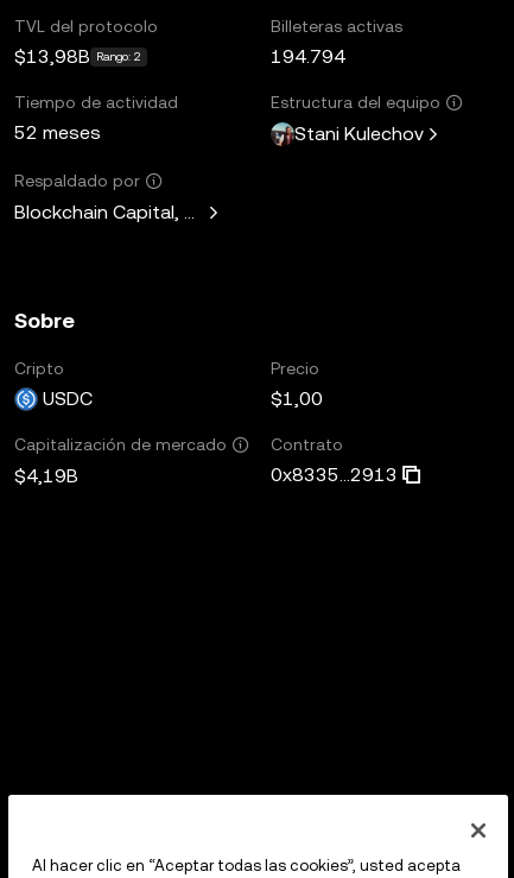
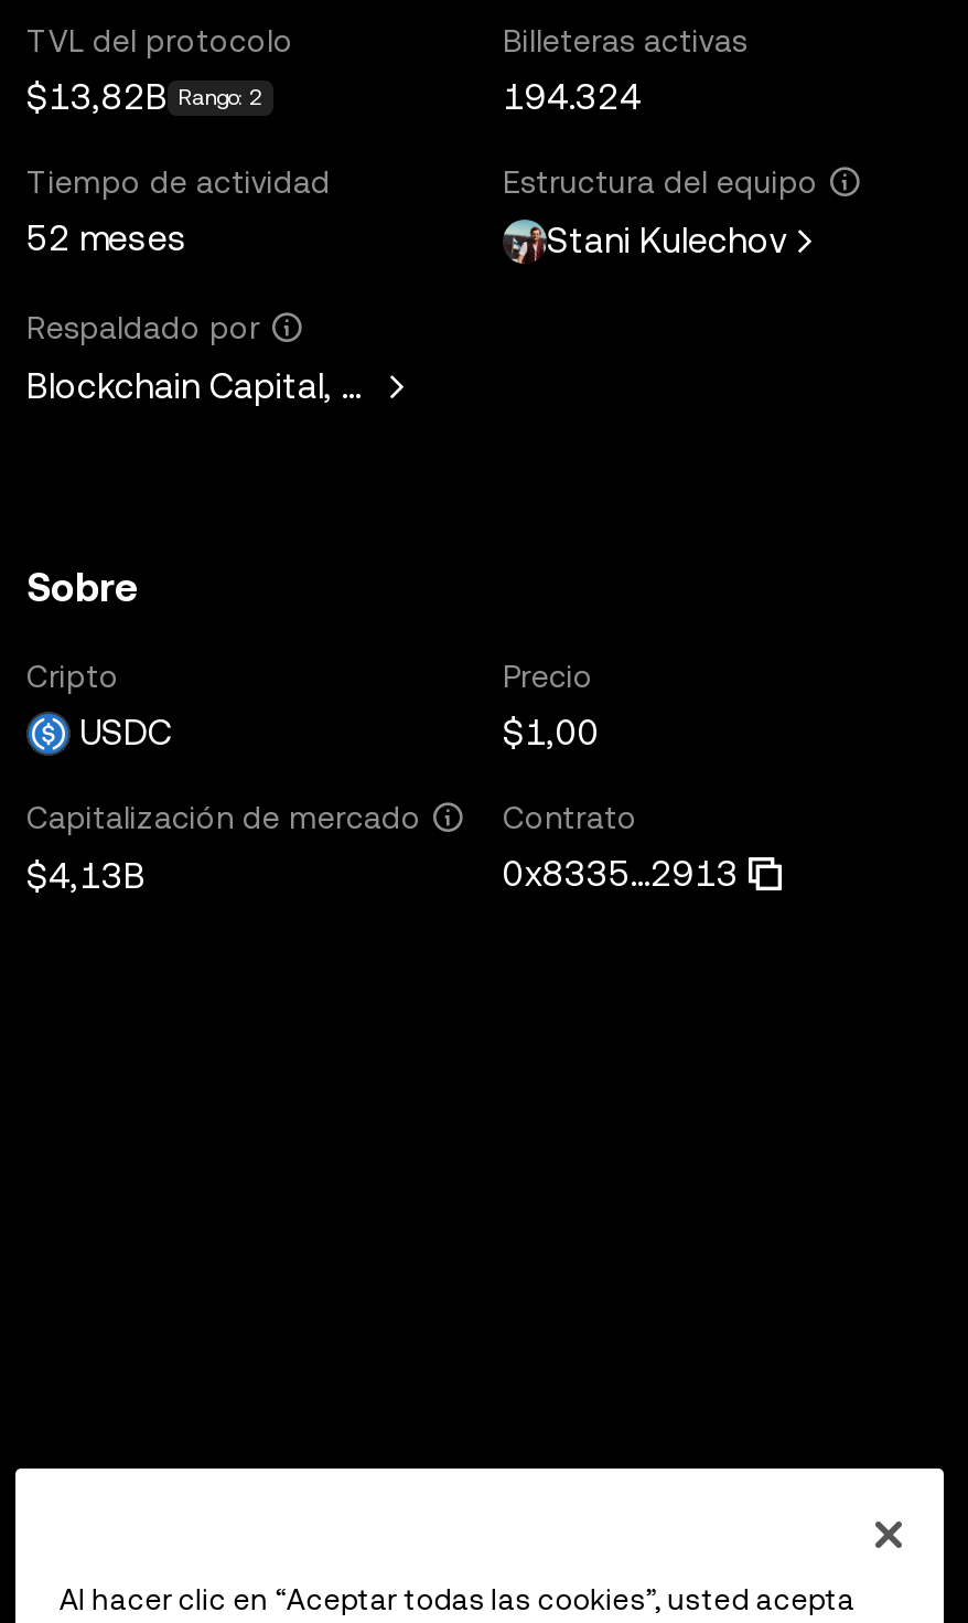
[14,45,141,67] $13,98B Rango: 2 -> [26,75,262,117] $13,82B Rango: 2
[271,45,345,67] 194.794 -> [503,75,642,117] 194.324
[14,464,78,487] $4,19B -> [26,854,146,896] $4,13B

